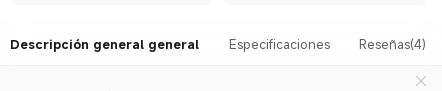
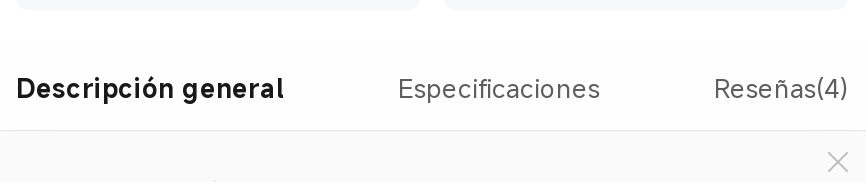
[10,35,199,53] Descripción general general -> [16,70,284,106] Descripción general

